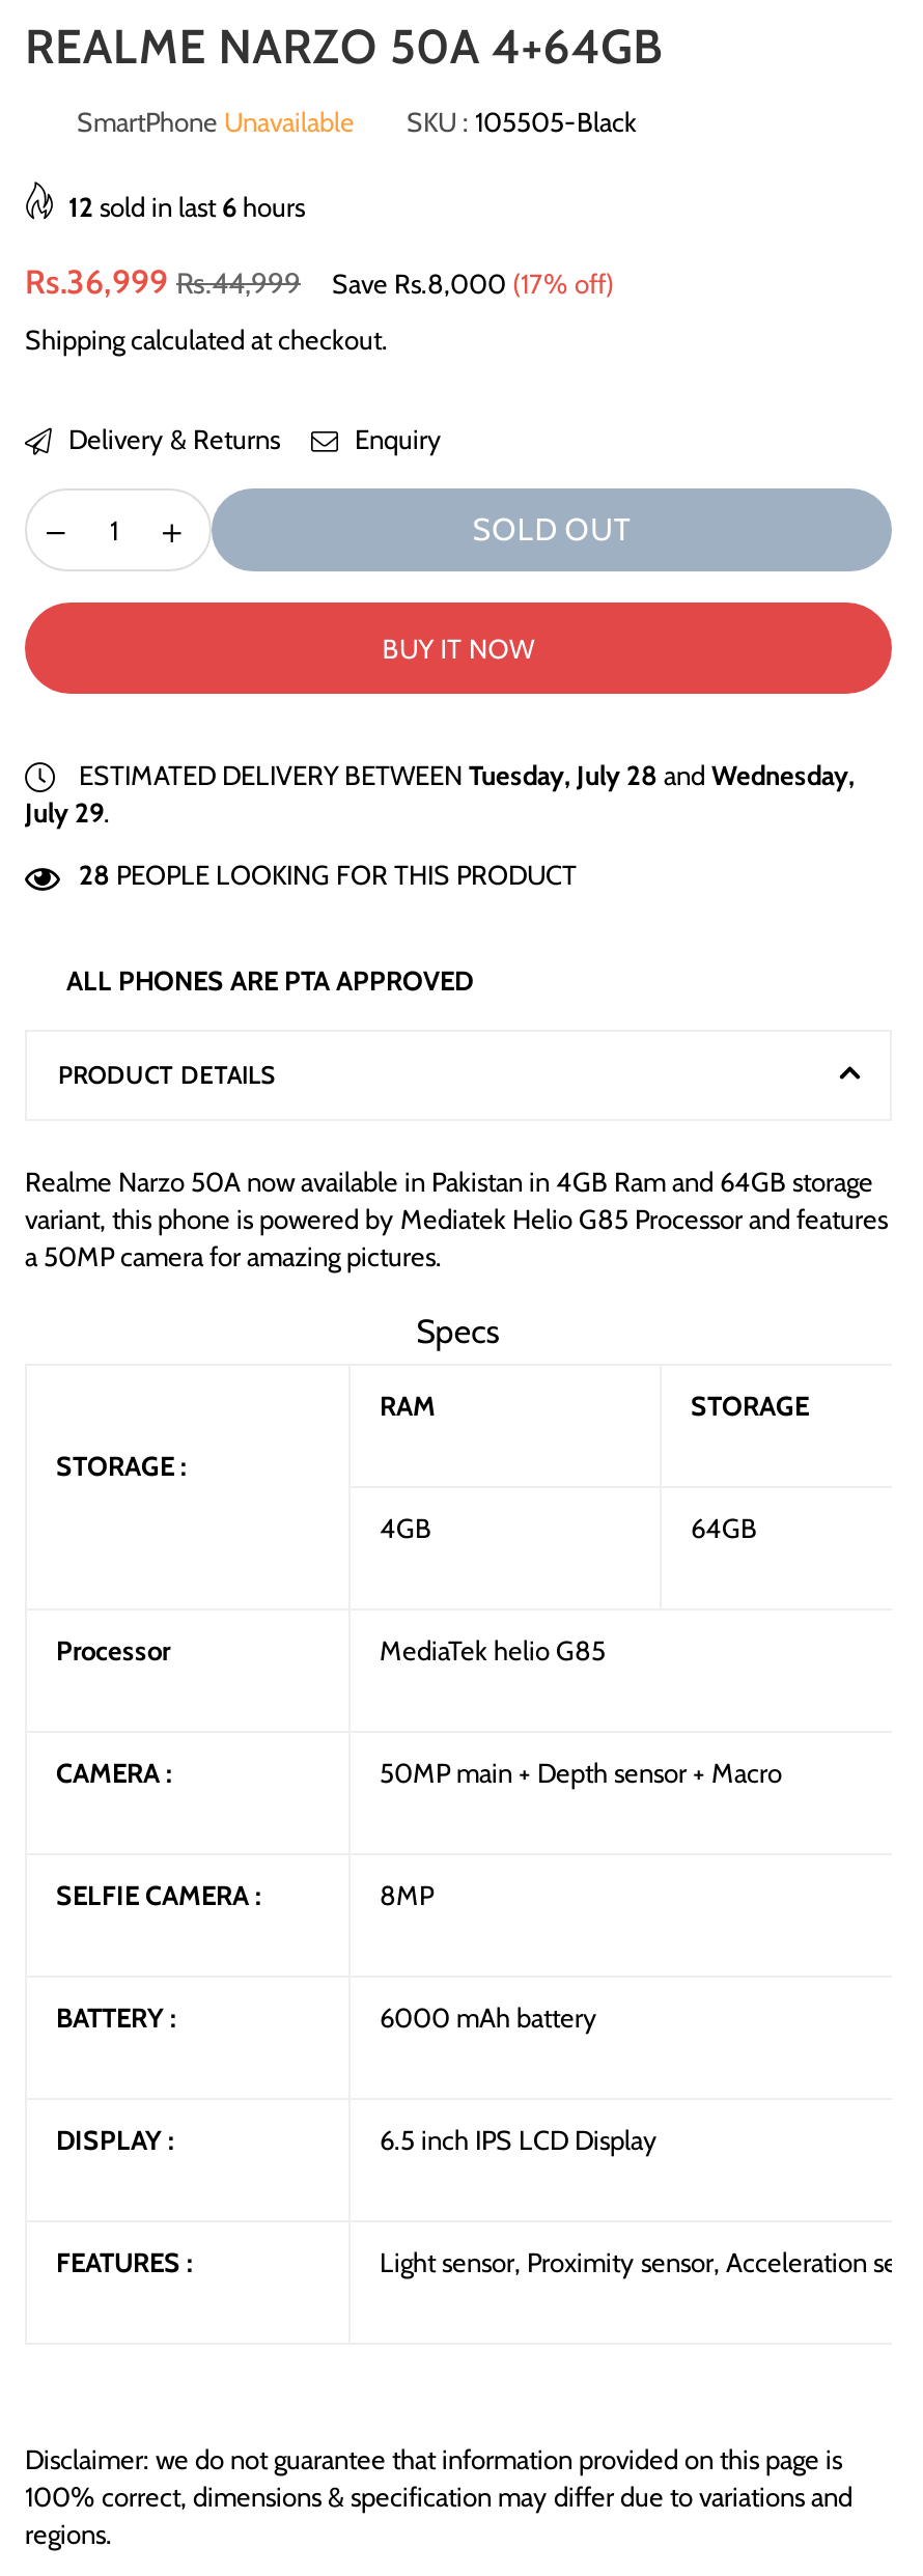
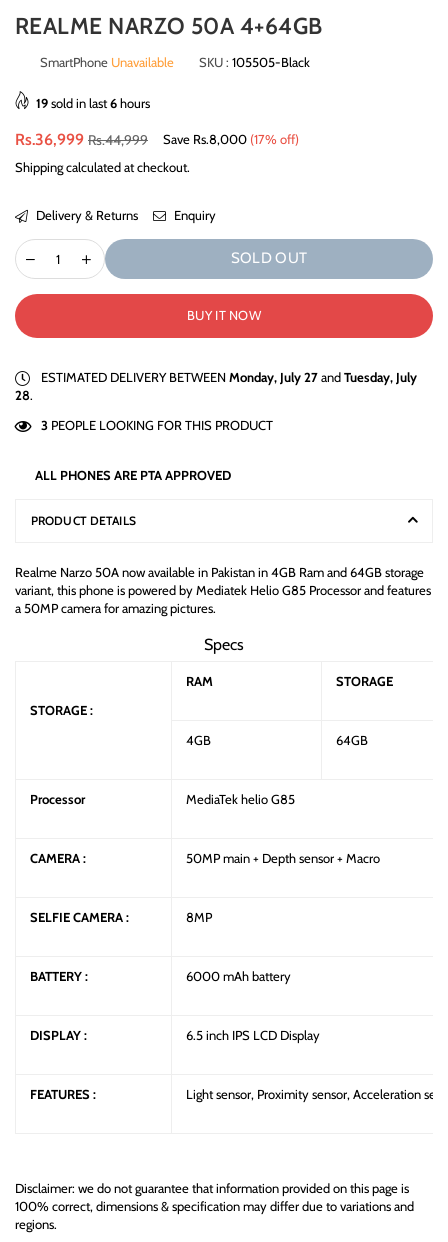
[68,190,305,223] 12 sold in last 6 hours -> [36,95,150,111] 19 sold in last 6 hours
[25,758,855,829] ESTIMATED DELIVERY BETWEEN Tuesday, July 28 and Wednesday, | July 29. -> [15,369,417,403] ESTIMATED DELIVERY BETWEEN Monday, July 27 and Tuesday, July | 28.
[79,858,577,892] 28 PEOPLE LOOKING FOR THIS PRODUCT -> [41,417,273,433] 3 PEOPLE LOOKING FOR THIS PRODUCT

